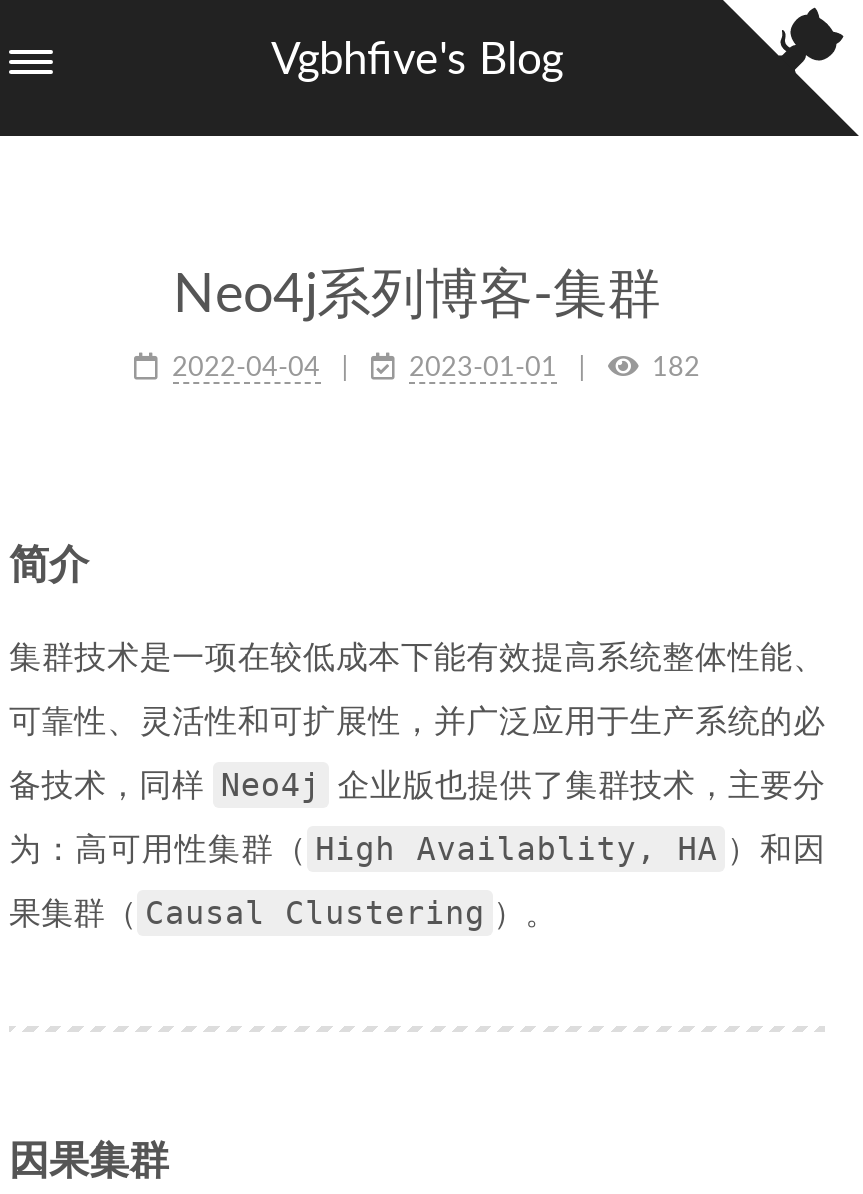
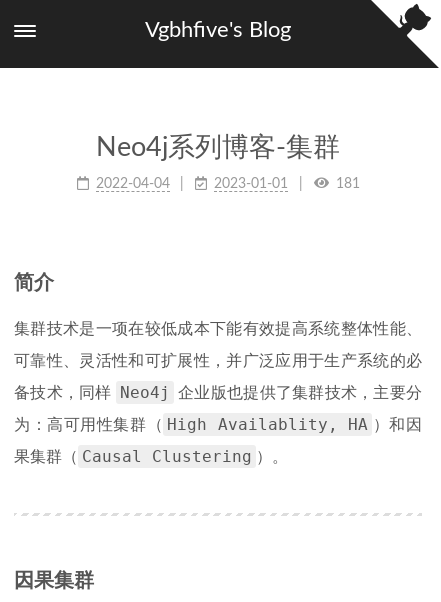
[652,354,700,382] 182 -> [335,177,359,191] 181

